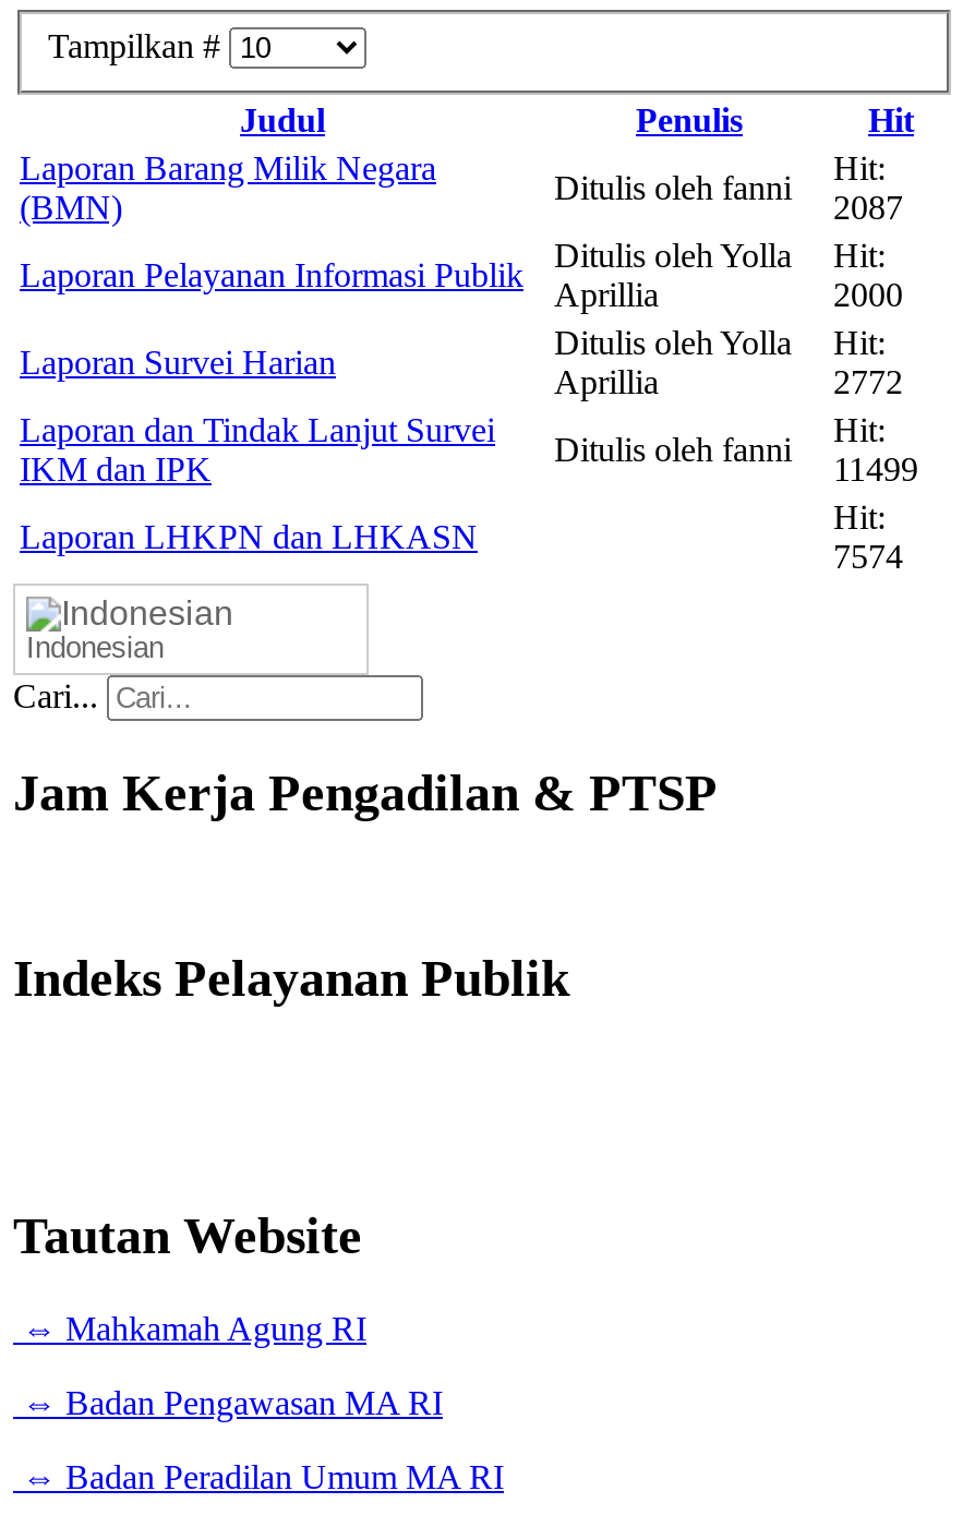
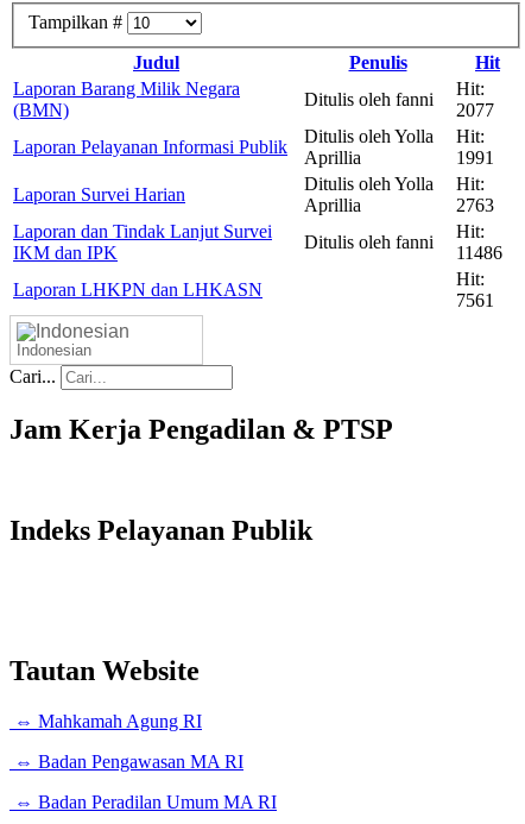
[833,188,903,225] 2087 -> [456,100,494,120] 2077
[833,276,903,313] 2000 -> [456,147,494,167] 1991
[833,363,903,400] 2772 -> [456,195,494,215] 2763
[833,450,918,487] 11499 -> [456,242,502,263] 11486
[833,537,903,574] 7574 -> [456,290,494,310] 7561

